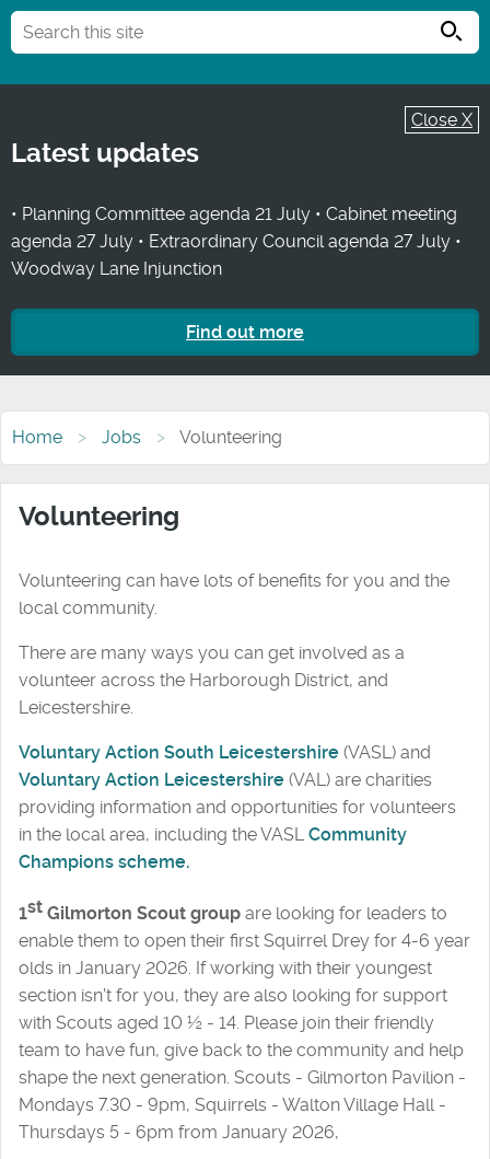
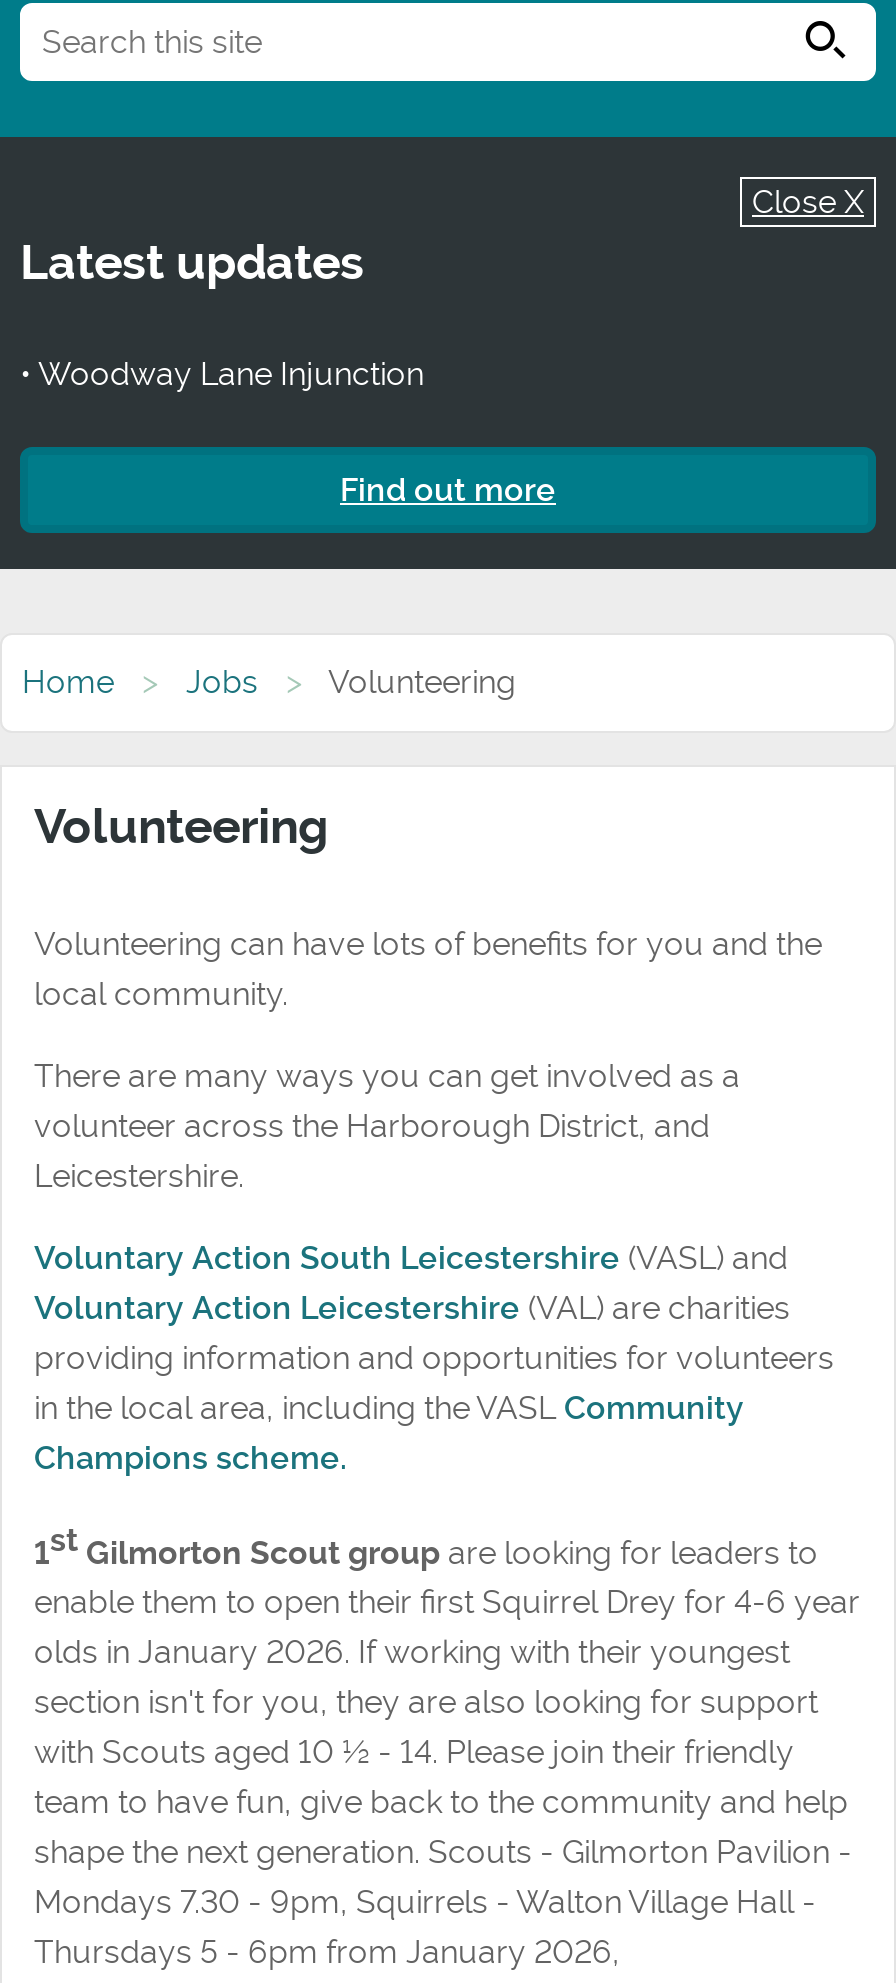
[11,203,462,279] • Planning Committee agenda 21 July • Cabinet meeting | agenda 27 July • Extraordinary Council agenda 27 July • | Woodway Lane Injunction -> [20,355,424,393] • Woodway Lane Injunction

